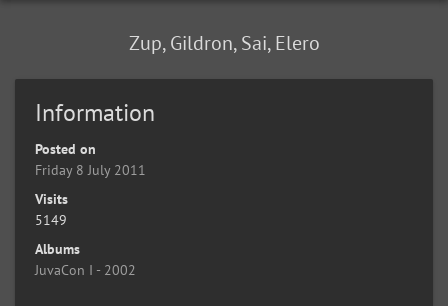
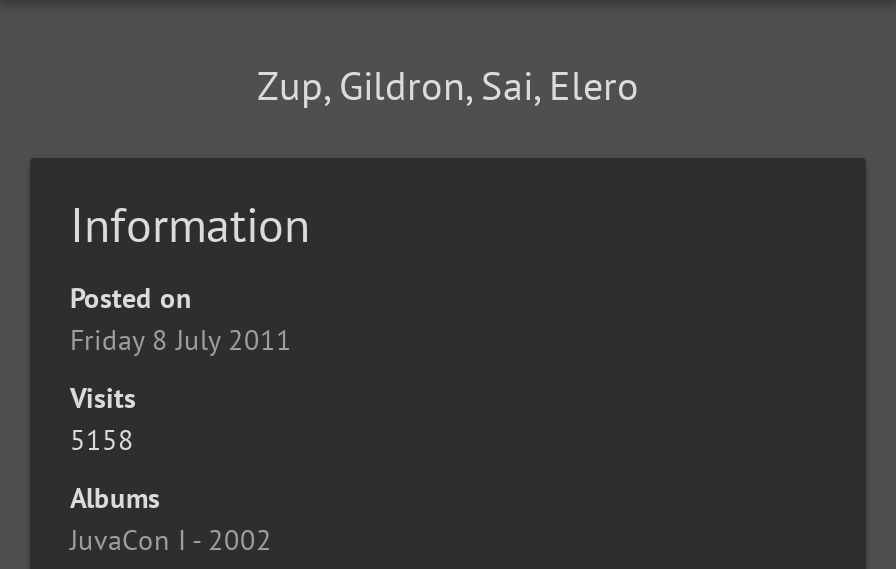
[35,211,67,229] 5149 -> [70,422,134,458] 5158

